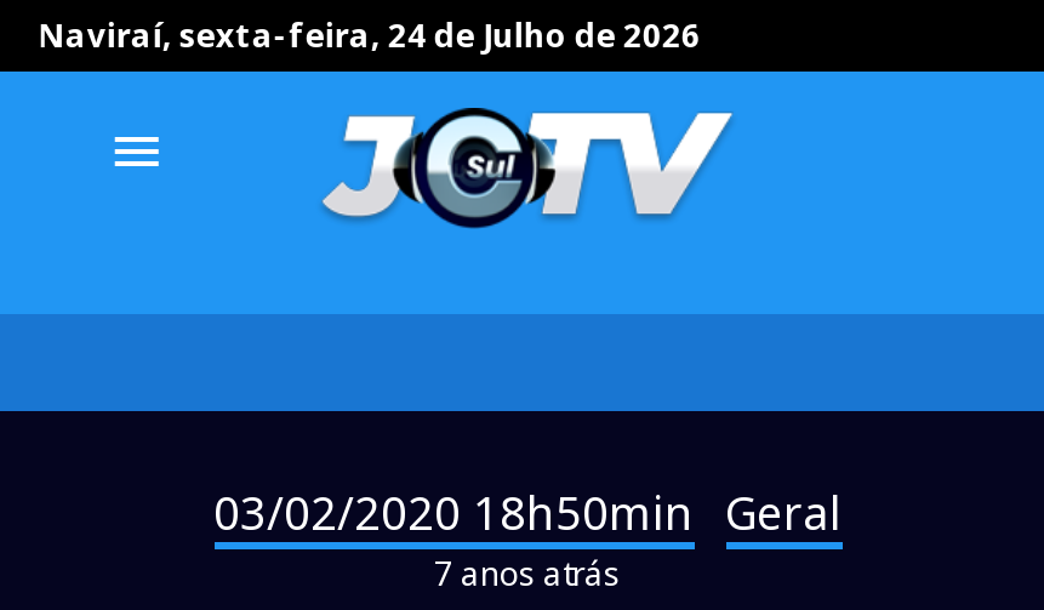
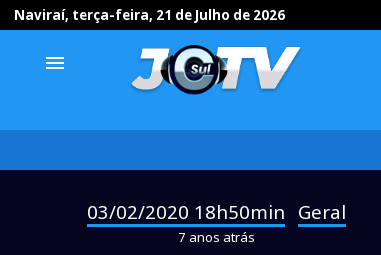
[39,13,701,57] Naviraí, sexta-feira, 24 de Julho de 2026 -> [14,6,285,24] Naviraí, terça-feira, 21 de Julho de 2026

